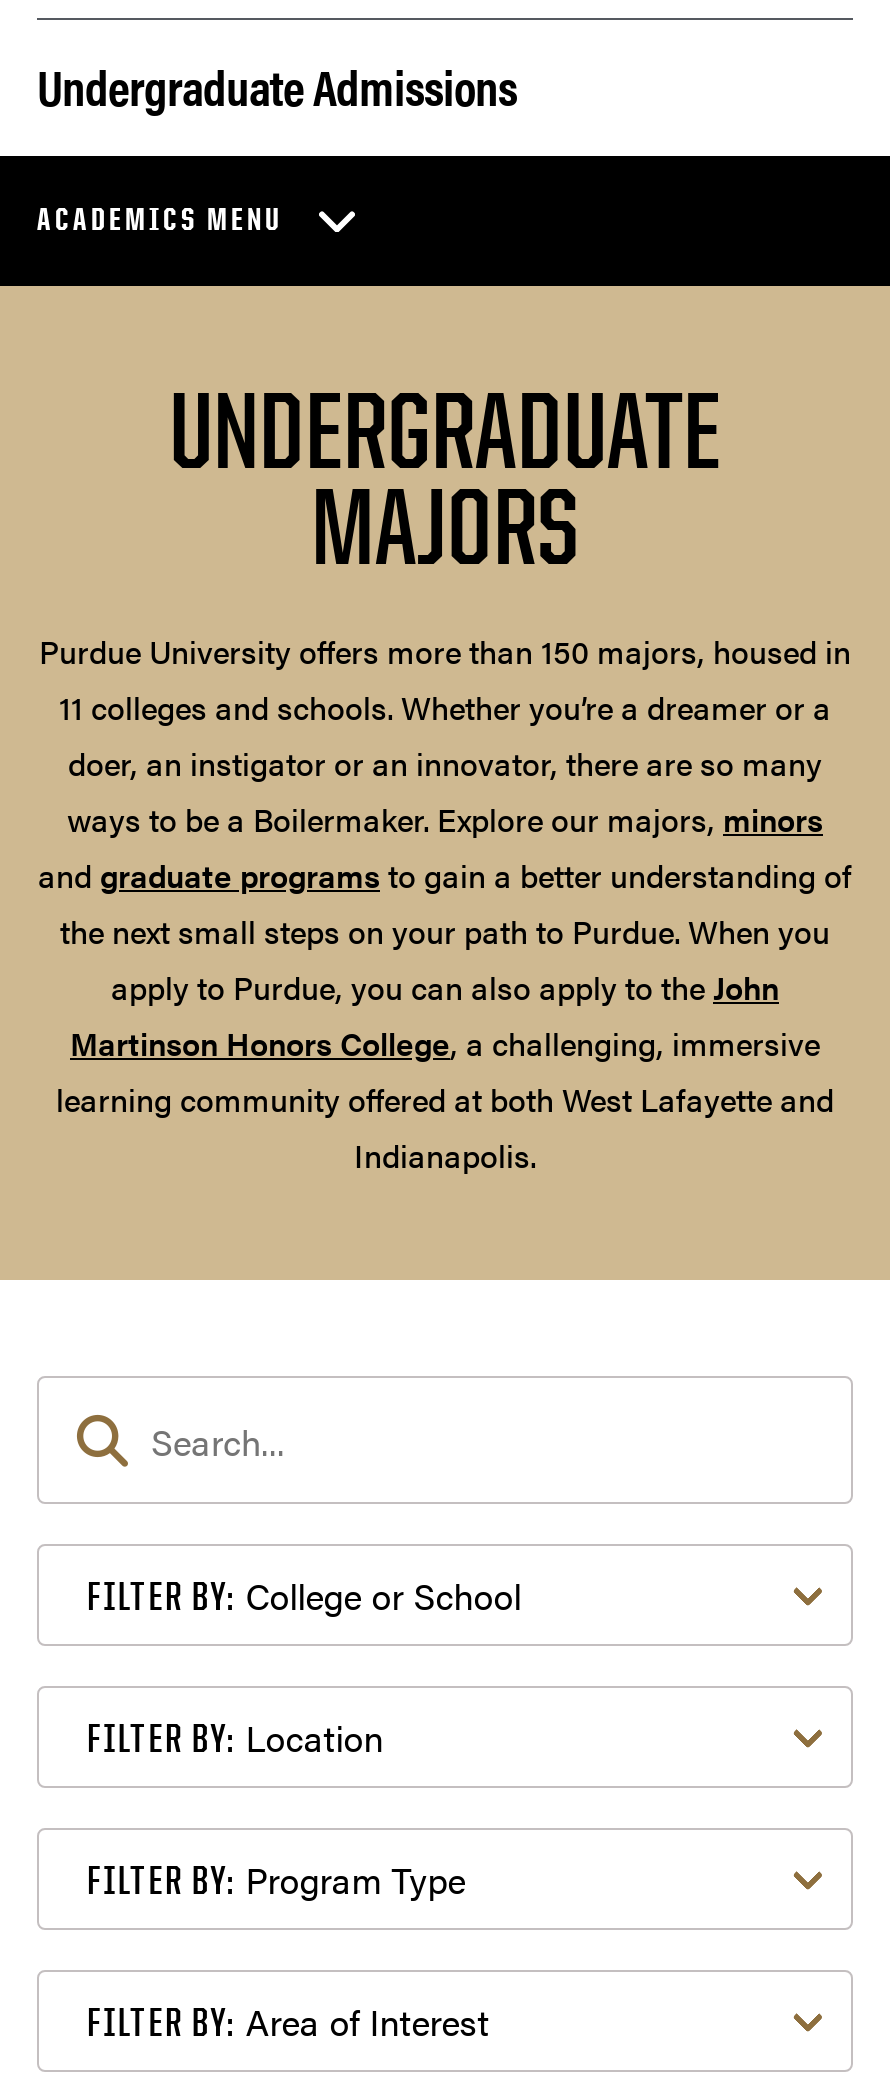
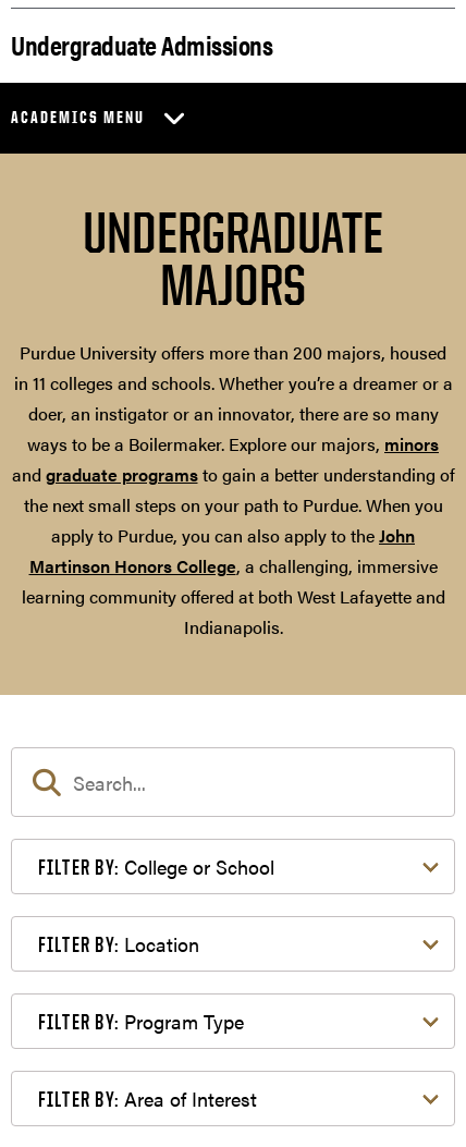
[39,628,851,730] Purdue University offers more than 150 majors, housed in | 11 colleges and schools. Whether you’re a dreamer or a -> [14,340,452,396] Purdue University offers more than 200 majors, housed | in 11 colleges and schools. Whether you’re a dreamer or a

